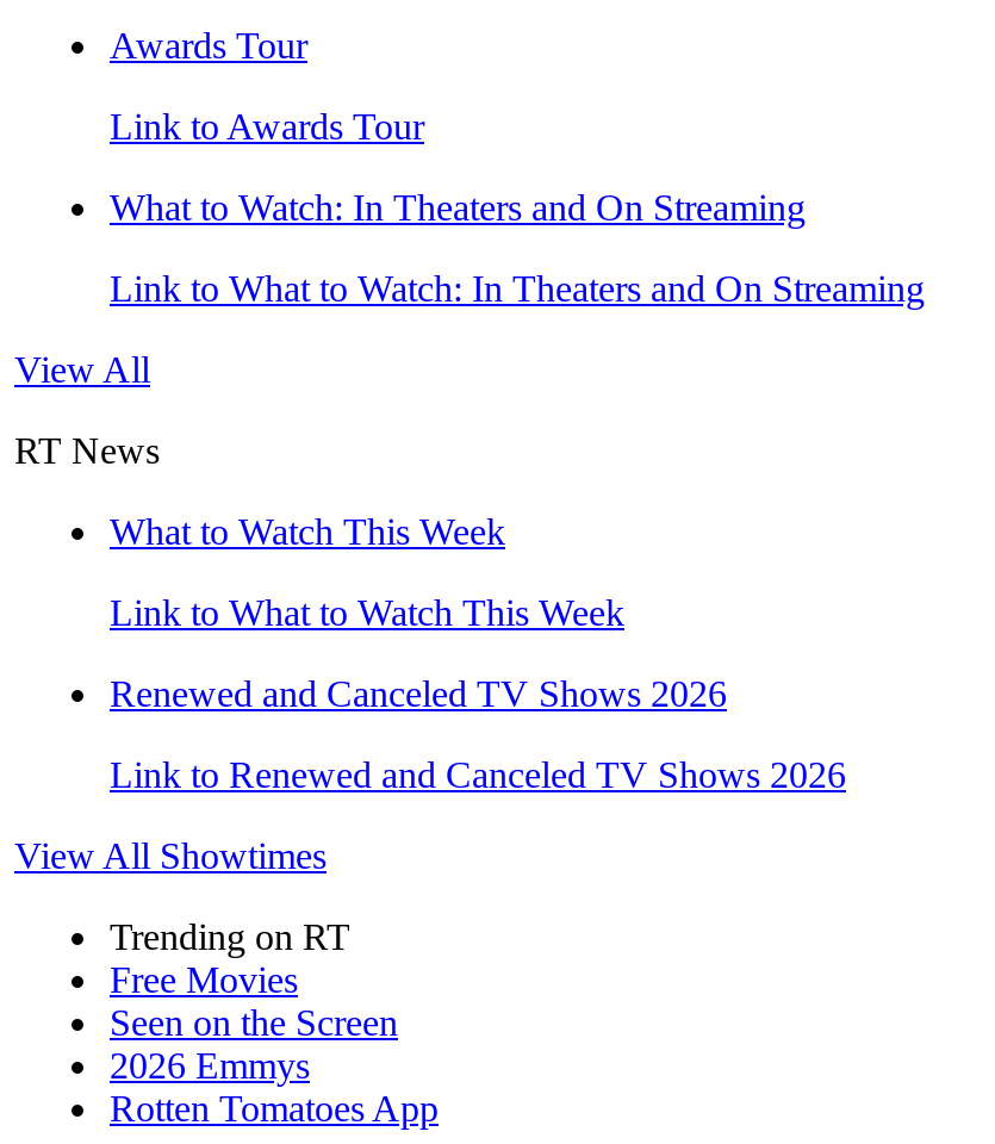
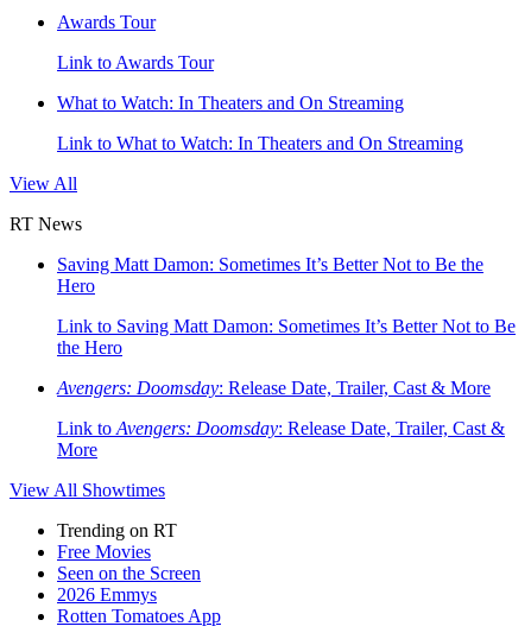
[110,511,505,552] What to Watch This Week -> [57,254,483,296] Saving Matt Damon: Sometimes It’s Better Not to Be the | Hero
[110,592,624,633] Link to What to Watch This Week -> [57,316,516,358] Link to Saving Matt Damon: Sometimes It’s Better Not to Be | the Hero
[110,673,727,714] Renewed and Canceled TV Shows 2026 -> [57,378,491,398] Avengers: Doomsday: Release Date, Trailer, Cast & More
[110,754,846,795] Link to Renewed and Canceled TV Shows 2026 -> [57,418,505,460] Link to Avengers: Doomsday: Release Date, Trailer, Cast & | More

